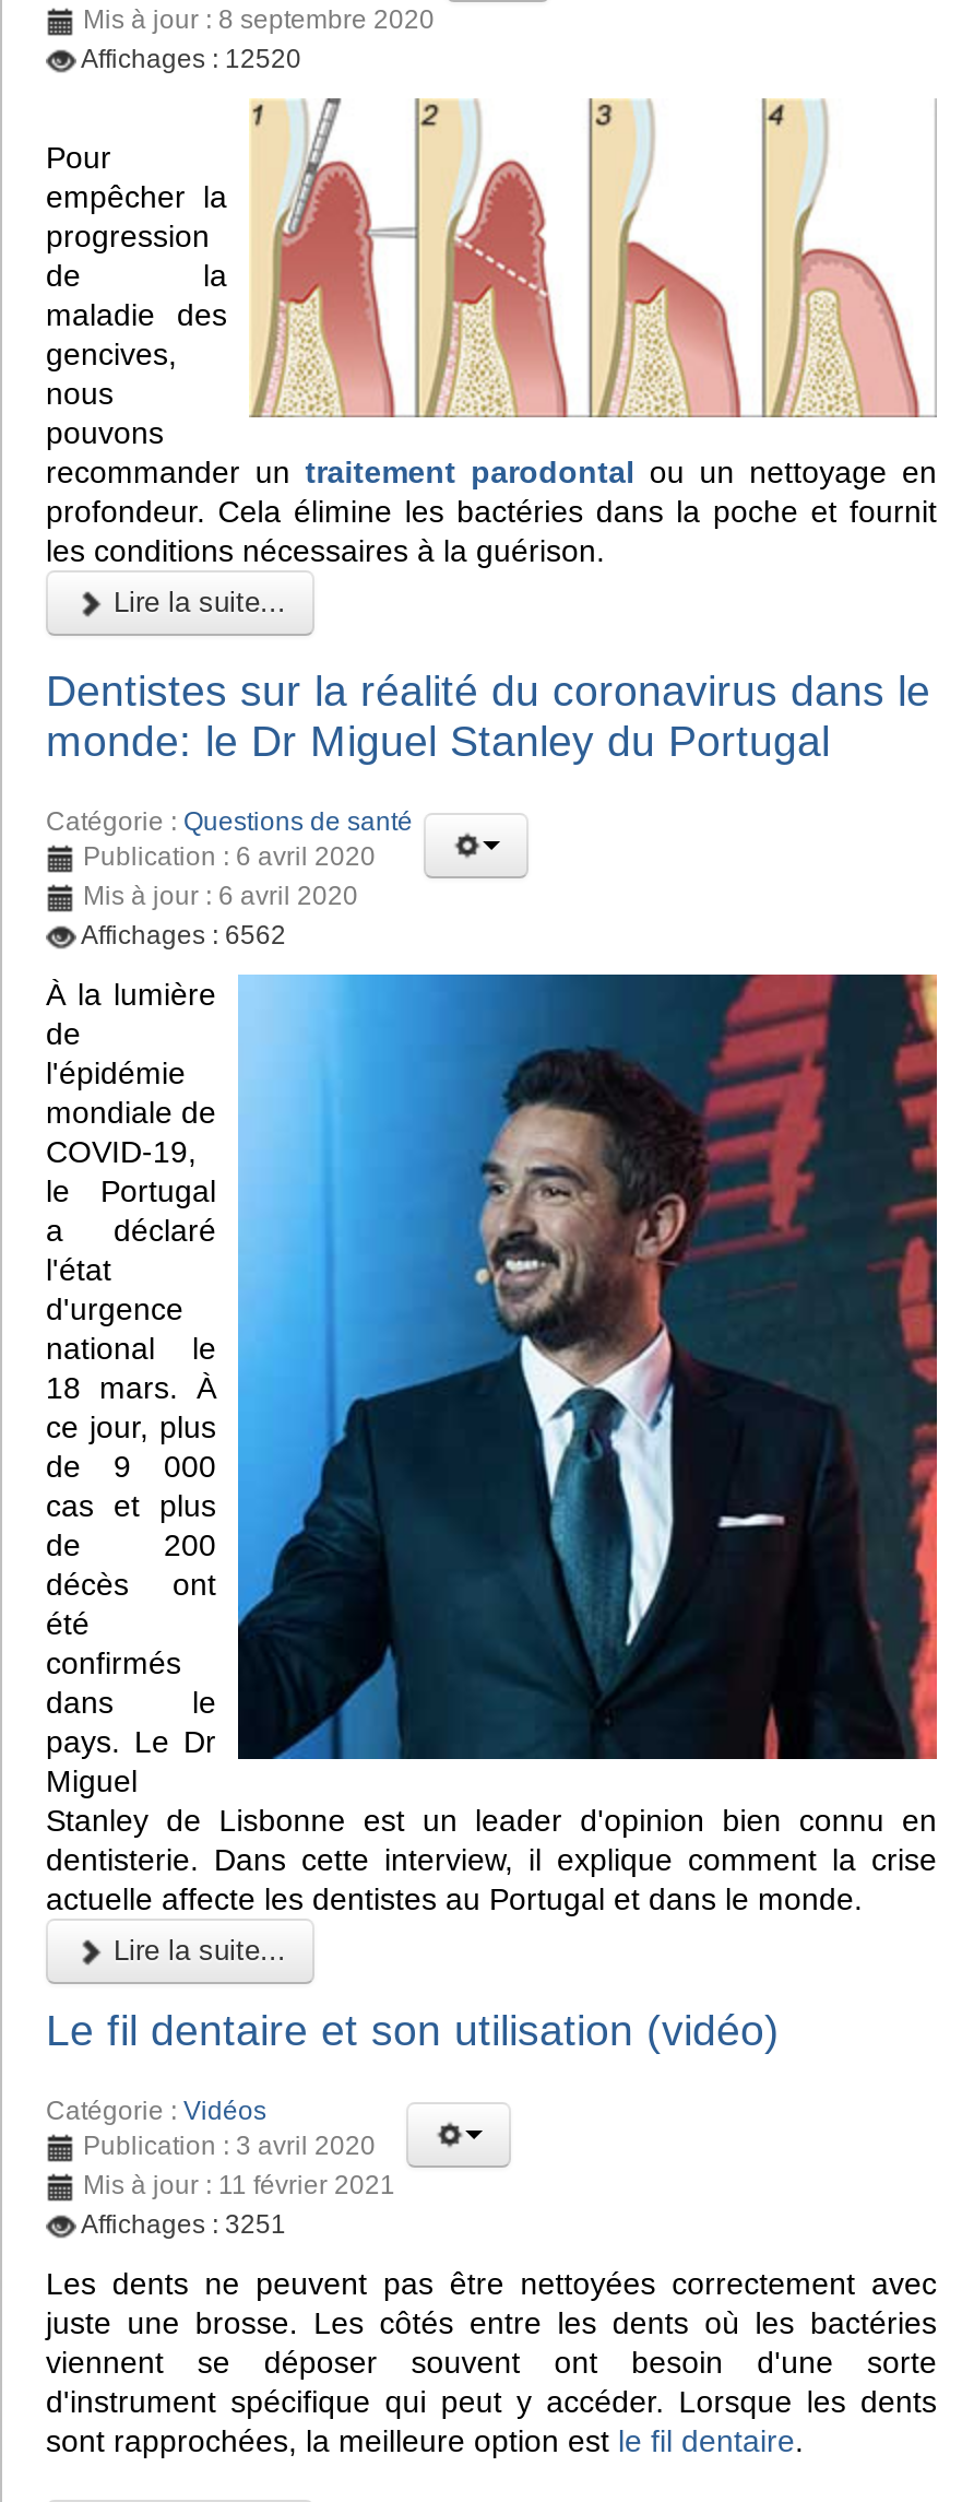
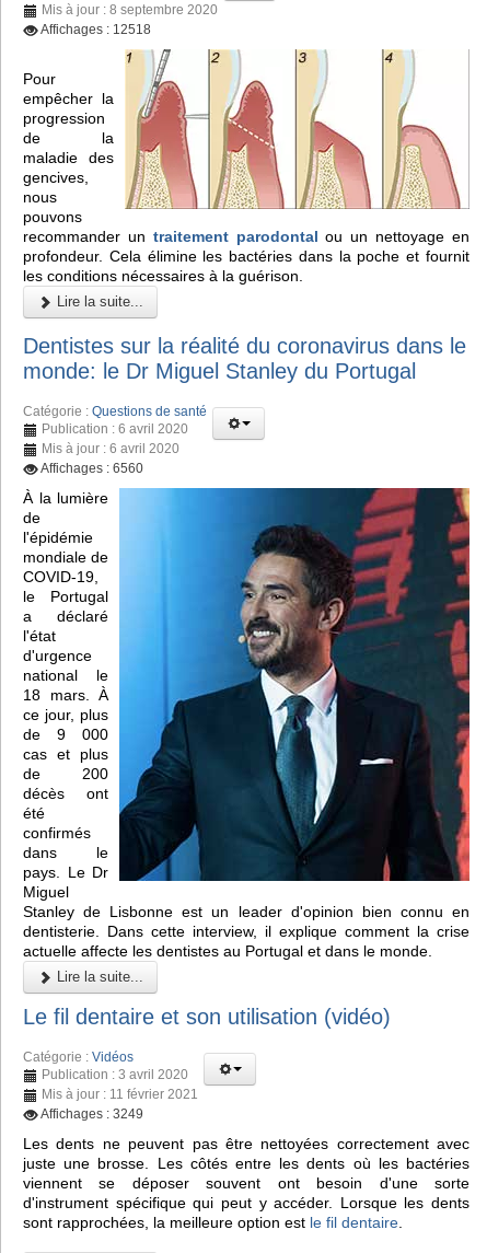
[81,43,301,73] Affichages : 12520 -> [40,21,151,37] Affichages : 12518
[81,920,286,951] Affichages : 6562 -> [40,461,143,476] Affichages : 6560
[81,2209,286,2239] Affichages : 3251 -> [40,1106,143,1121] Affichages : 3249

